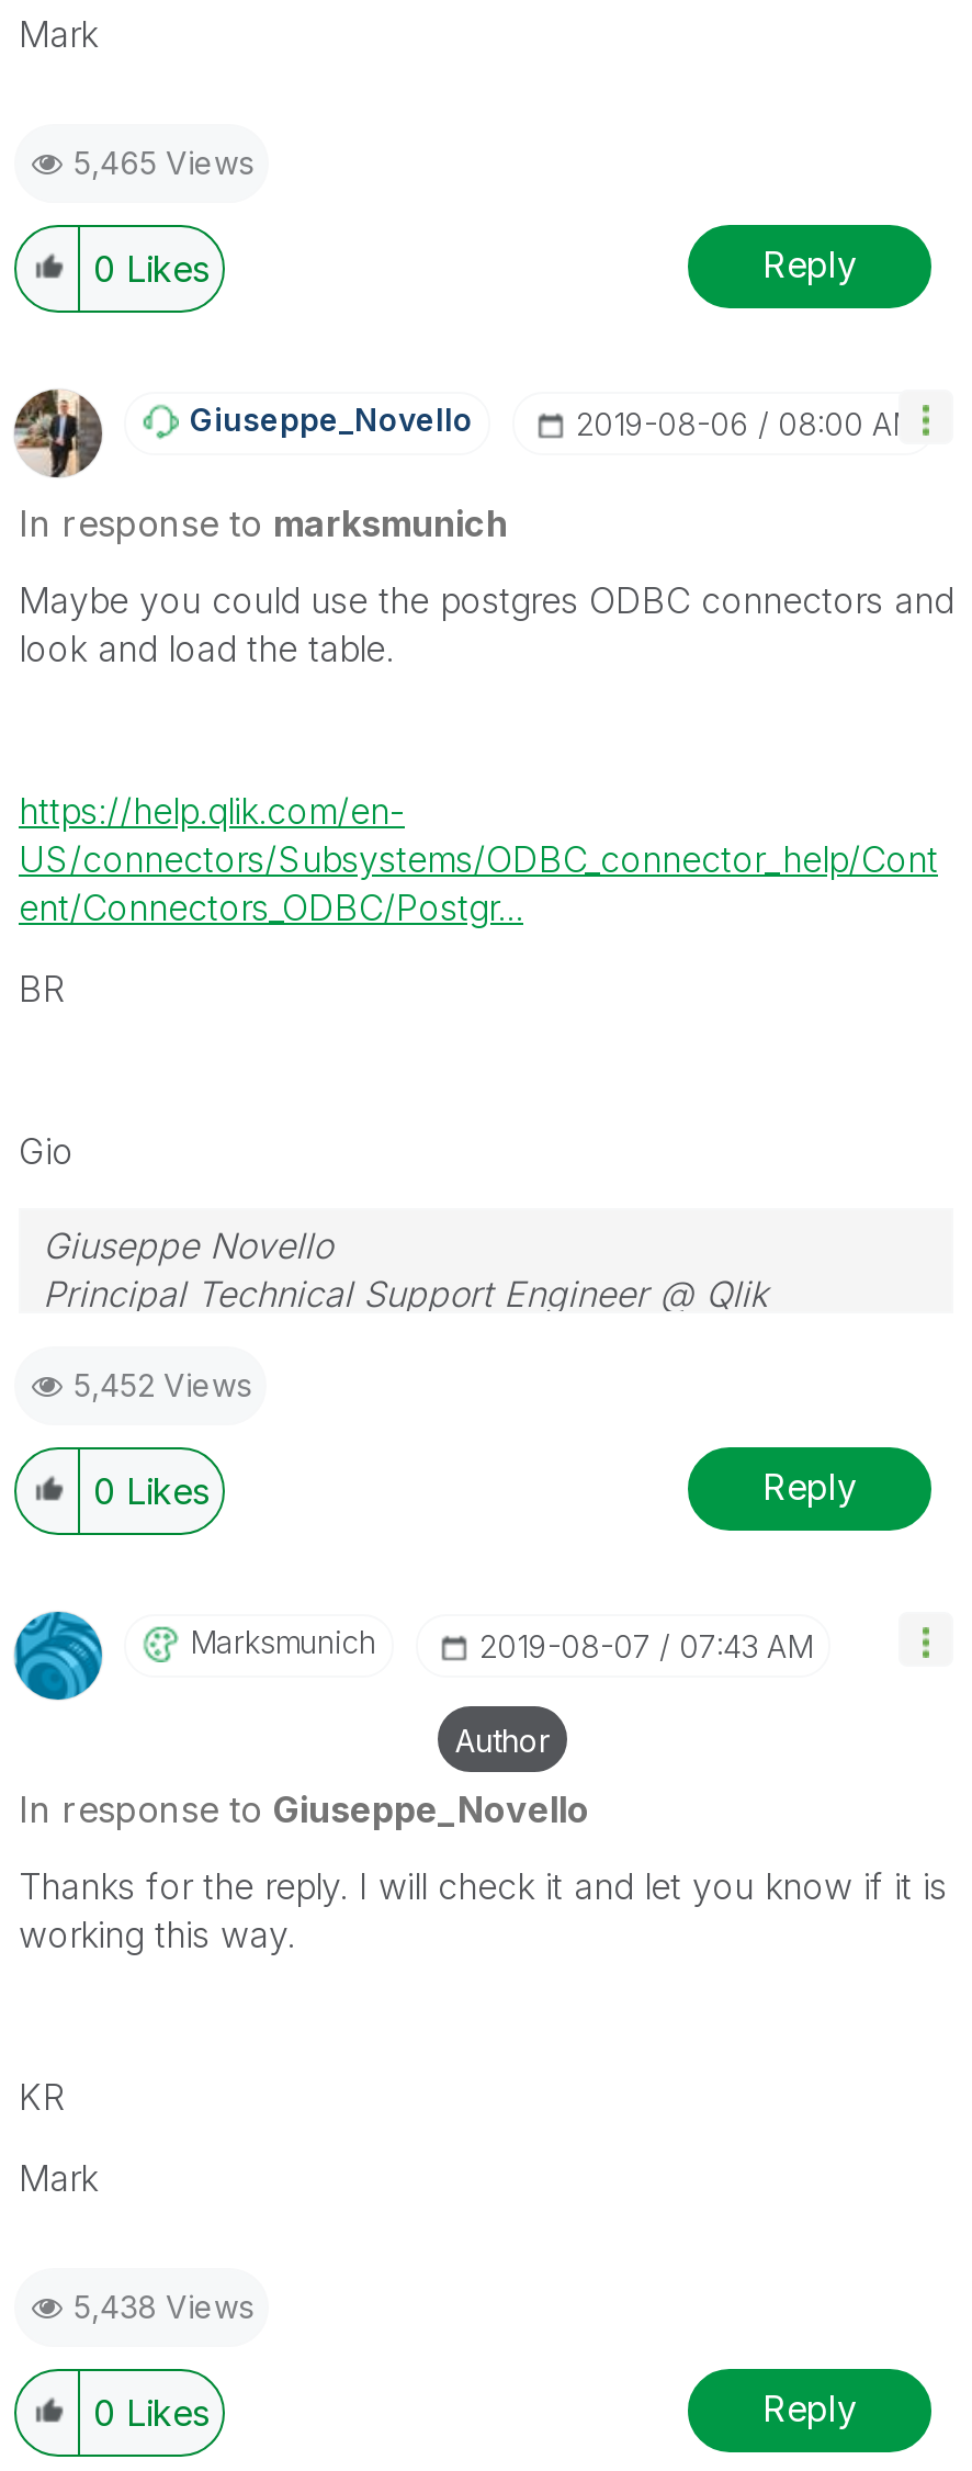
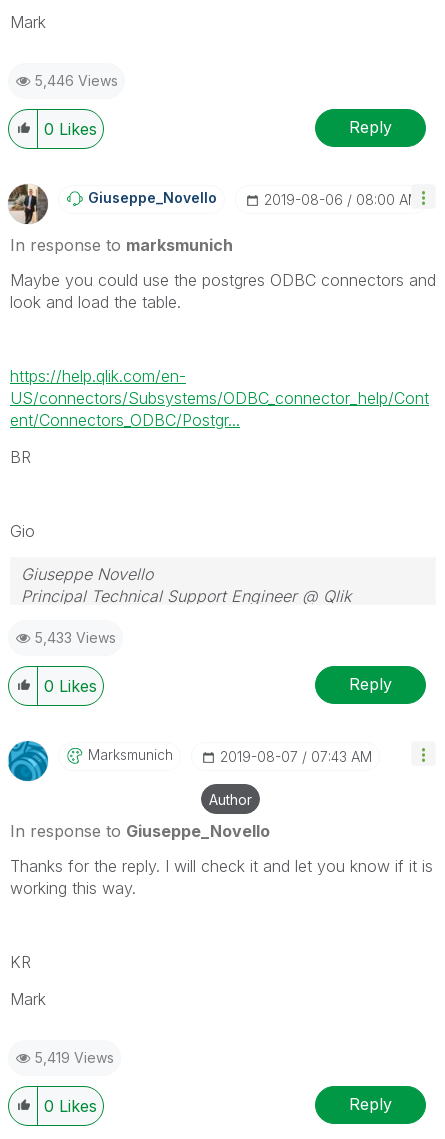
[74,143,253,180] 5,465 Views -> [35,71,118,88] 5,446 Views
[74,1365,251,1402] 5,452 Views -> [35,628,116,645] 5,433 Views
[74,2287,253,2324] 5,438 Views -> [35,1048,114,1065] 5,419 Views

